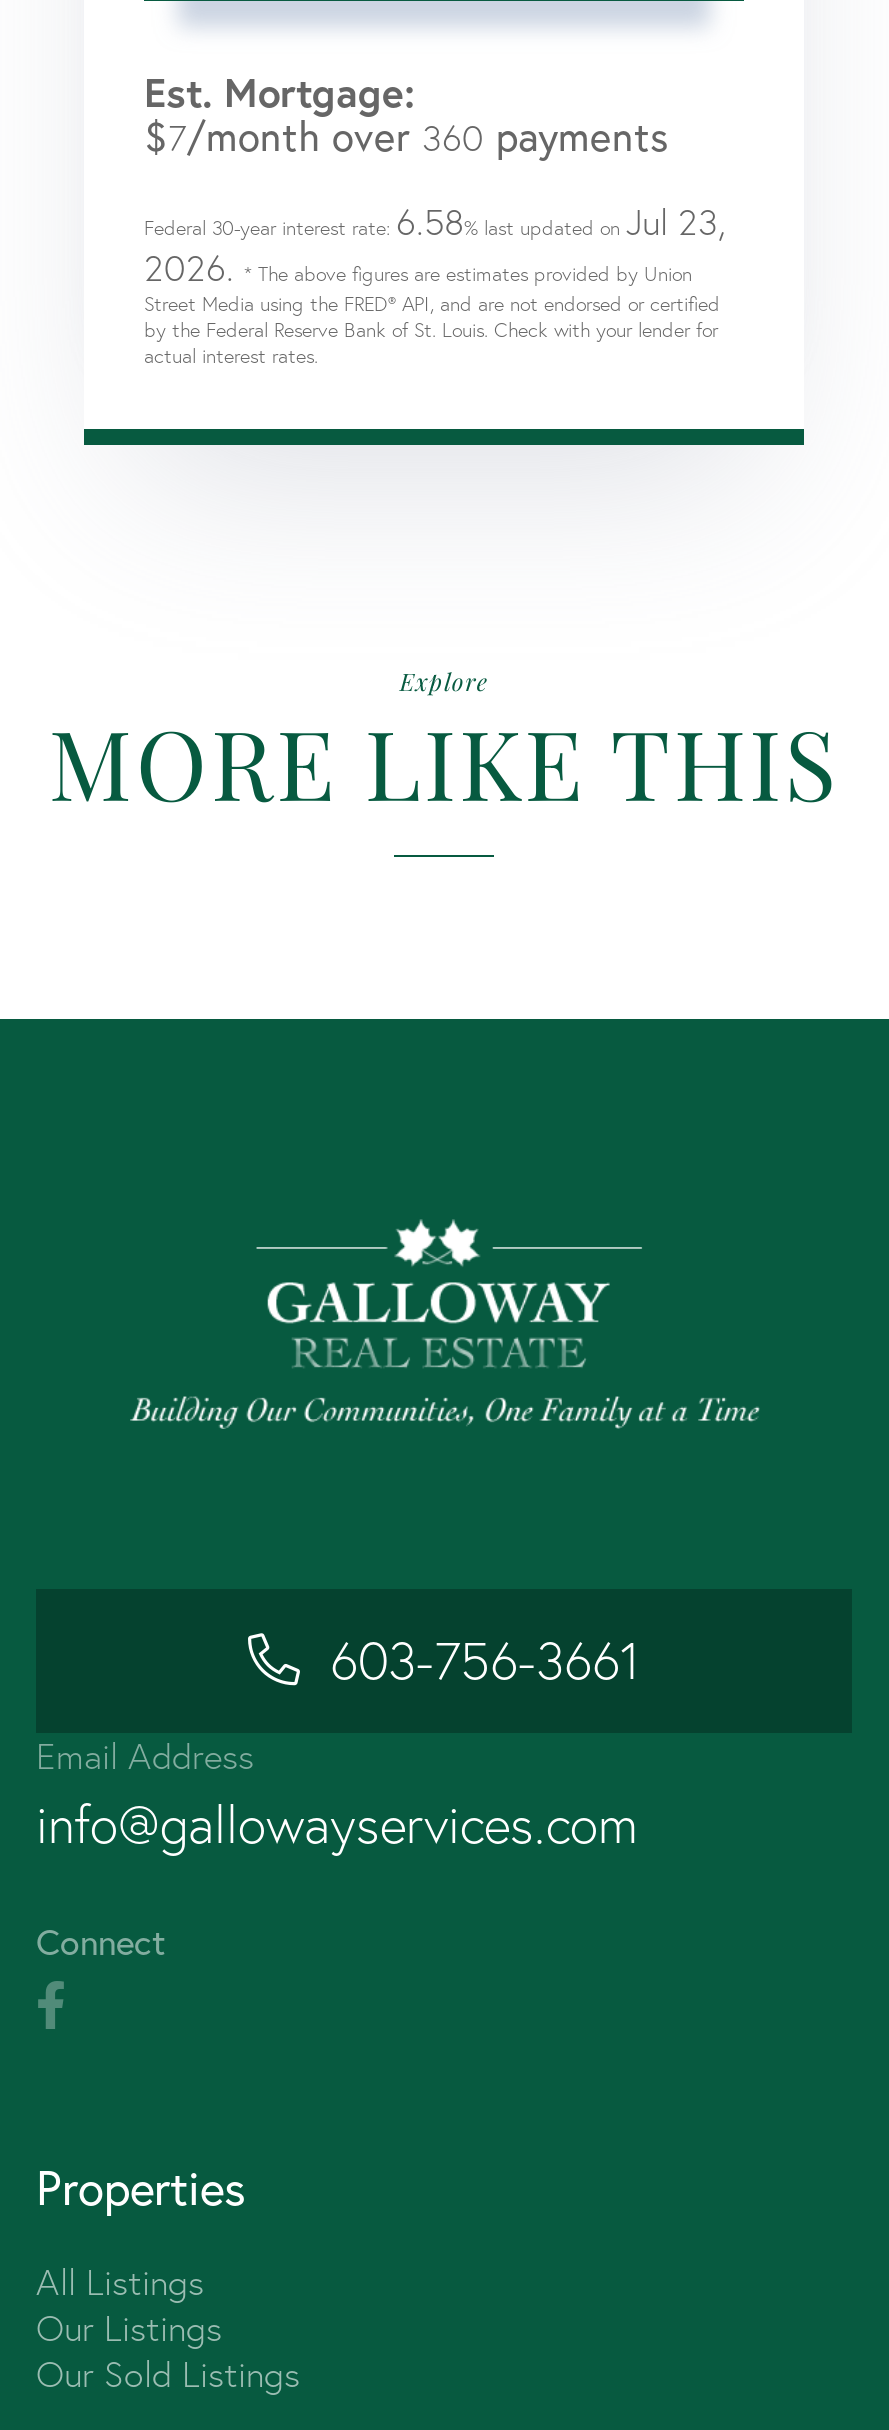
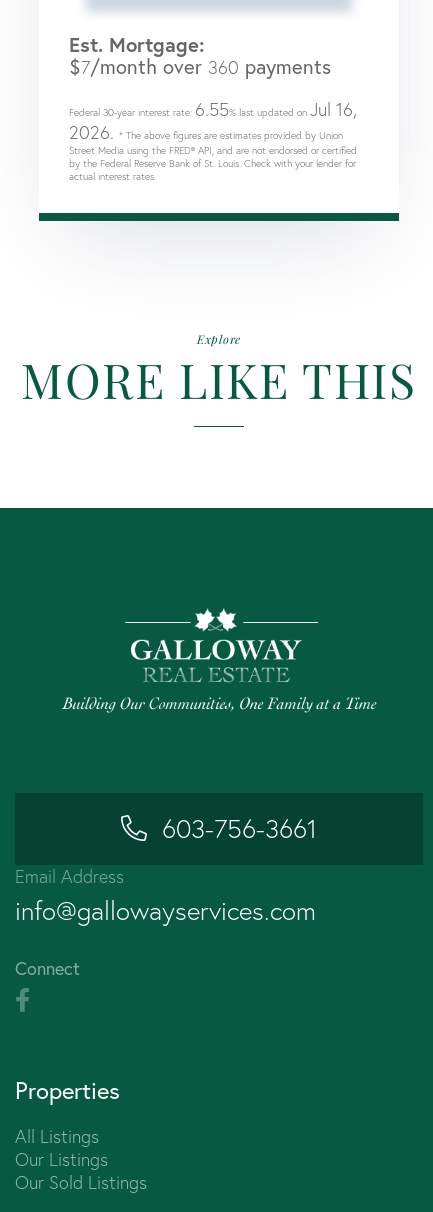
[144,199,726,245] Federal 30-year interest rate: 6.58% last updated on Jul 23, -> [69,98,357,121] Federal 30-year interest rate: 6.55% last updated on Jul 16,

